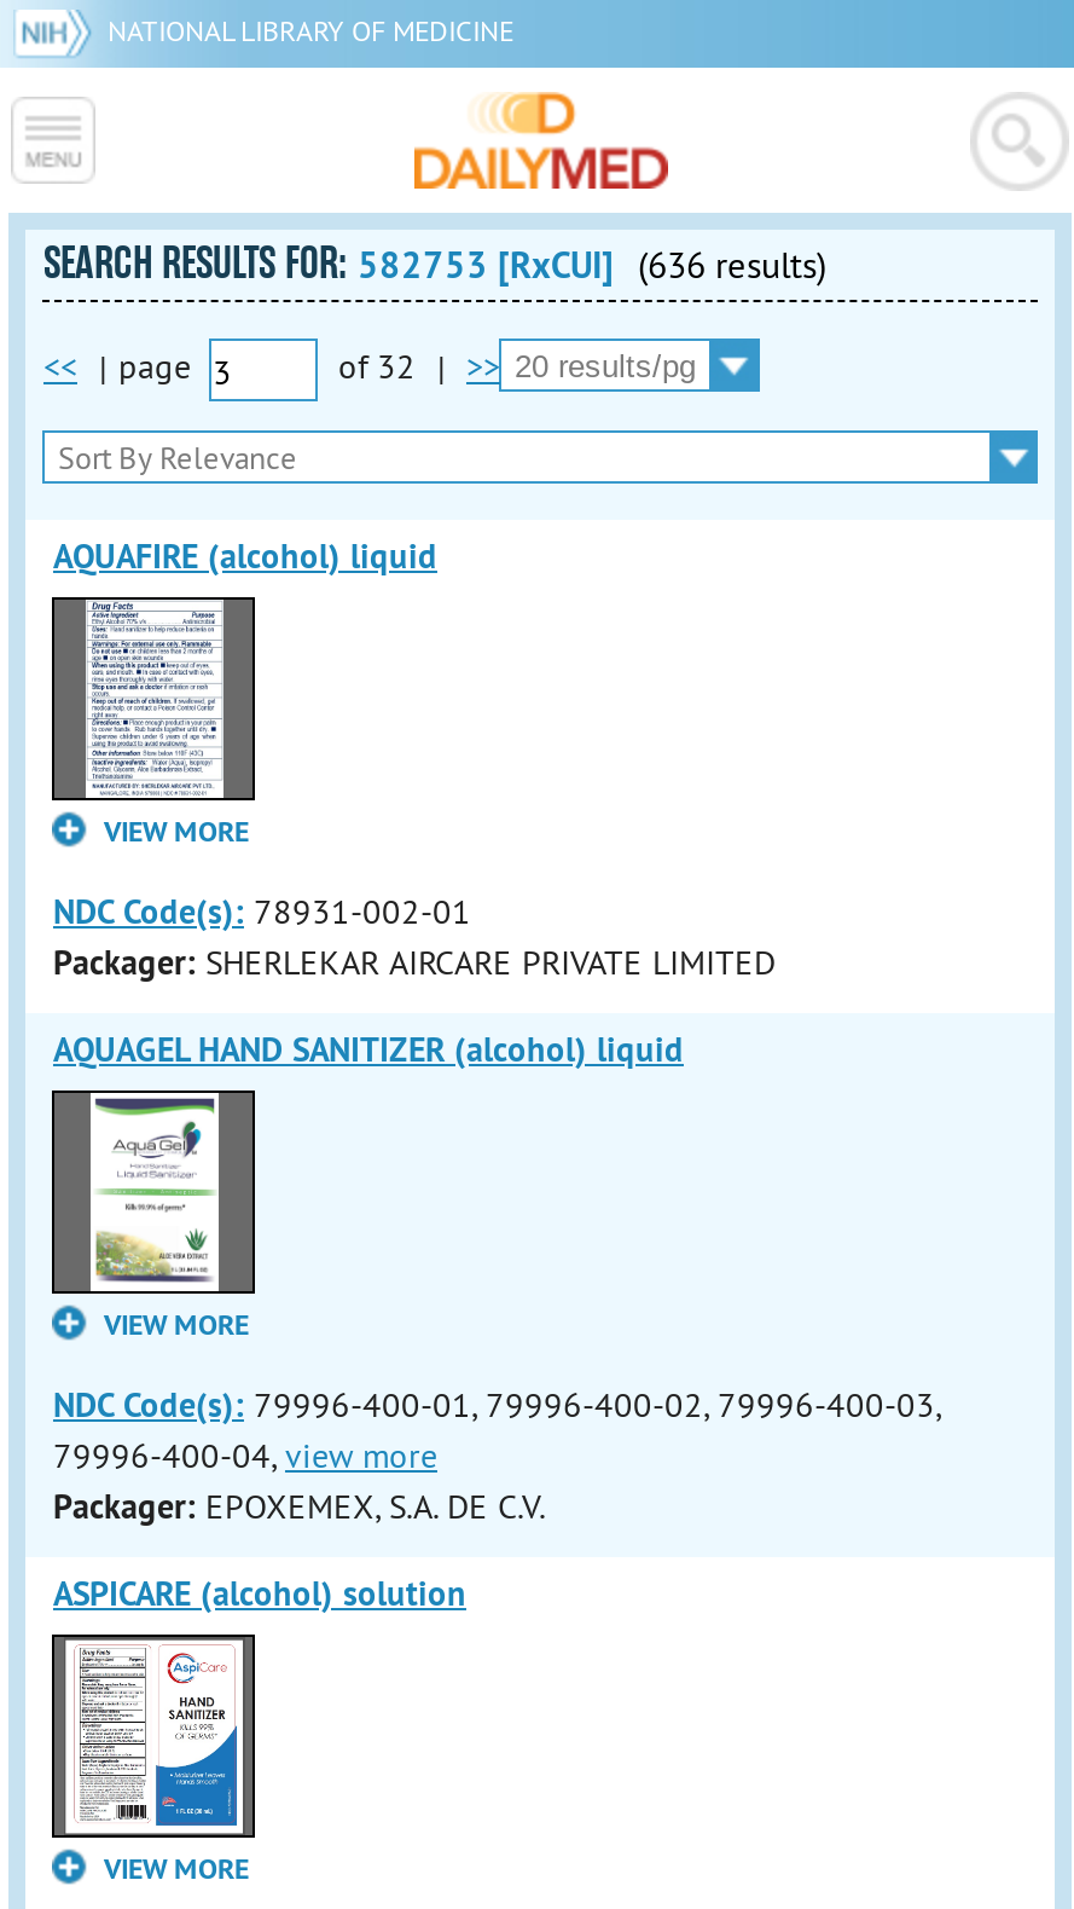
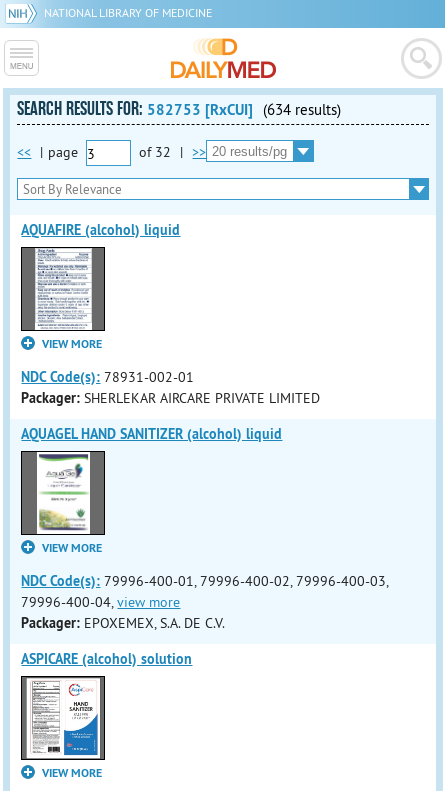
[43,237,826,290] SEARCH RESULTS FOR: 582753 [RxCUI] (636 results) -> [17,98,341,120] SEARCH RESULTS FOR: 582753 [RxCUI] (634 results)

